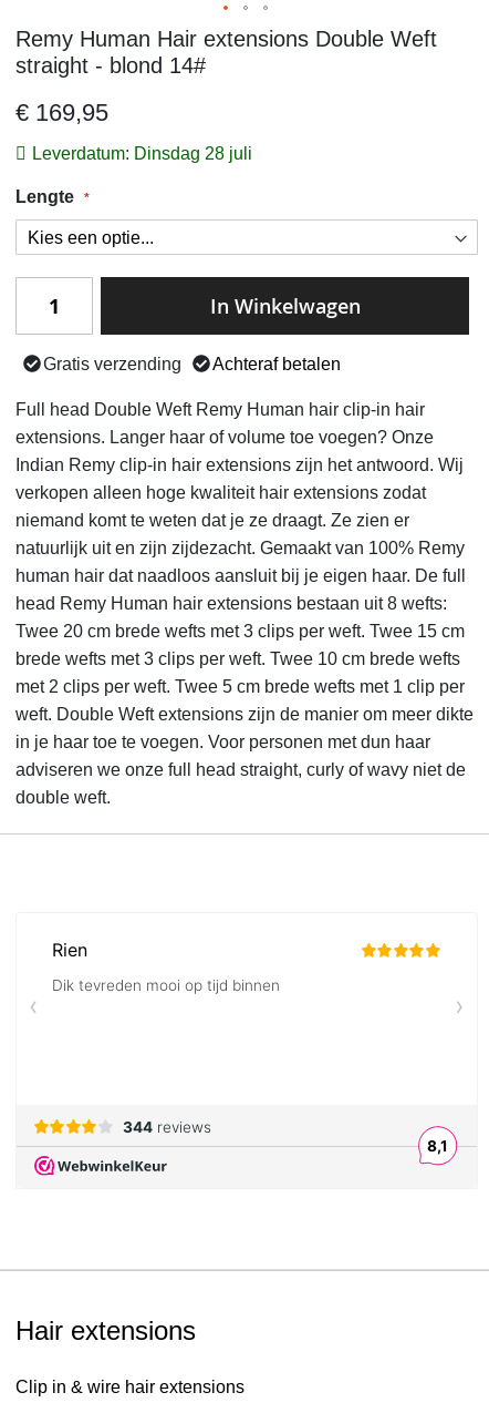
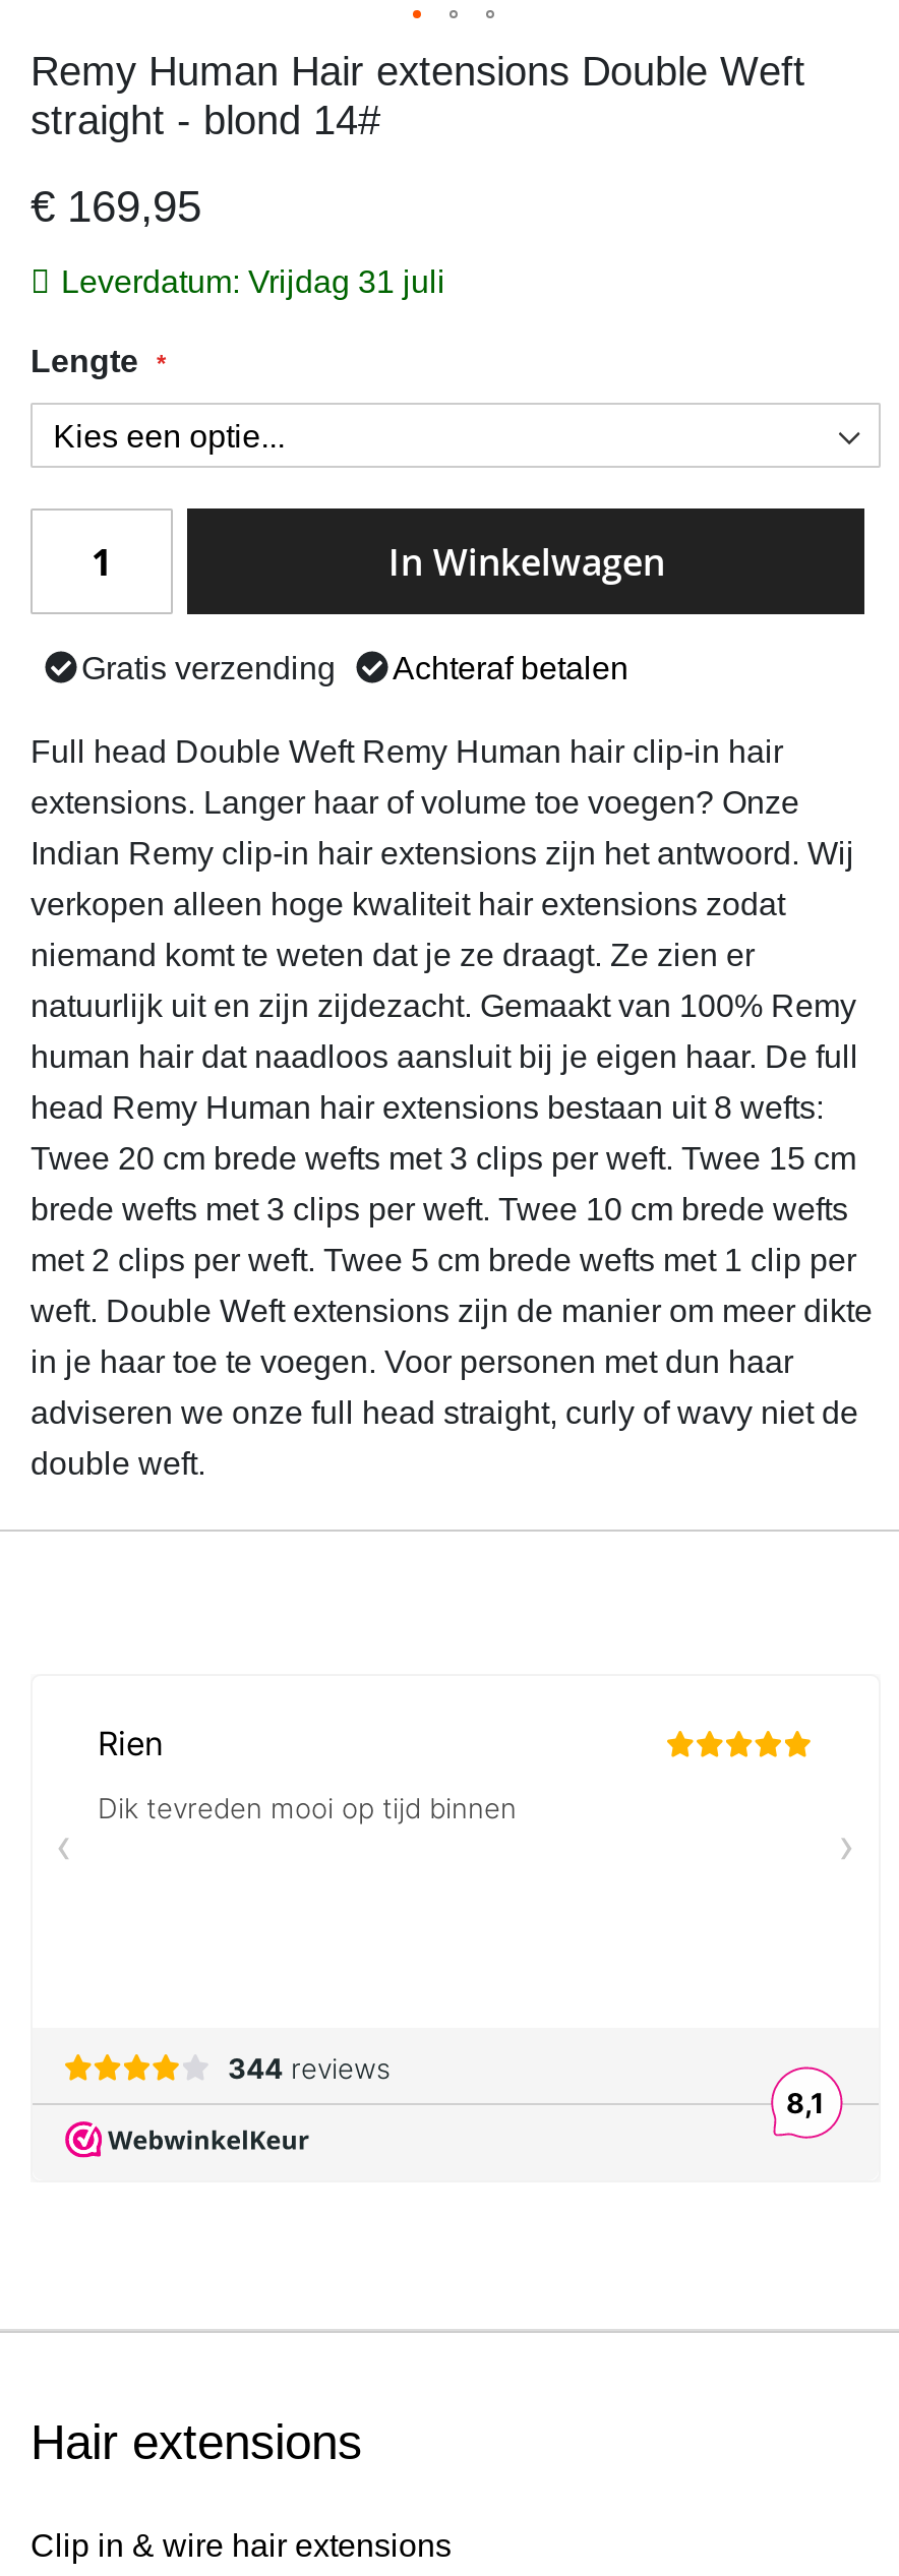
[32,144,252,163] Leverdatum: Dinsdag 28 juli -> [61,265,445,299] Leverdatum: Vrijdag 31 juli

